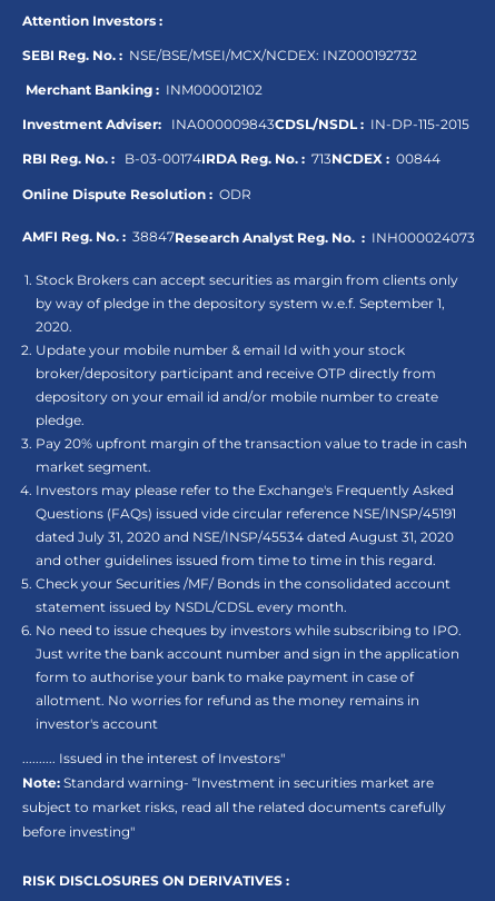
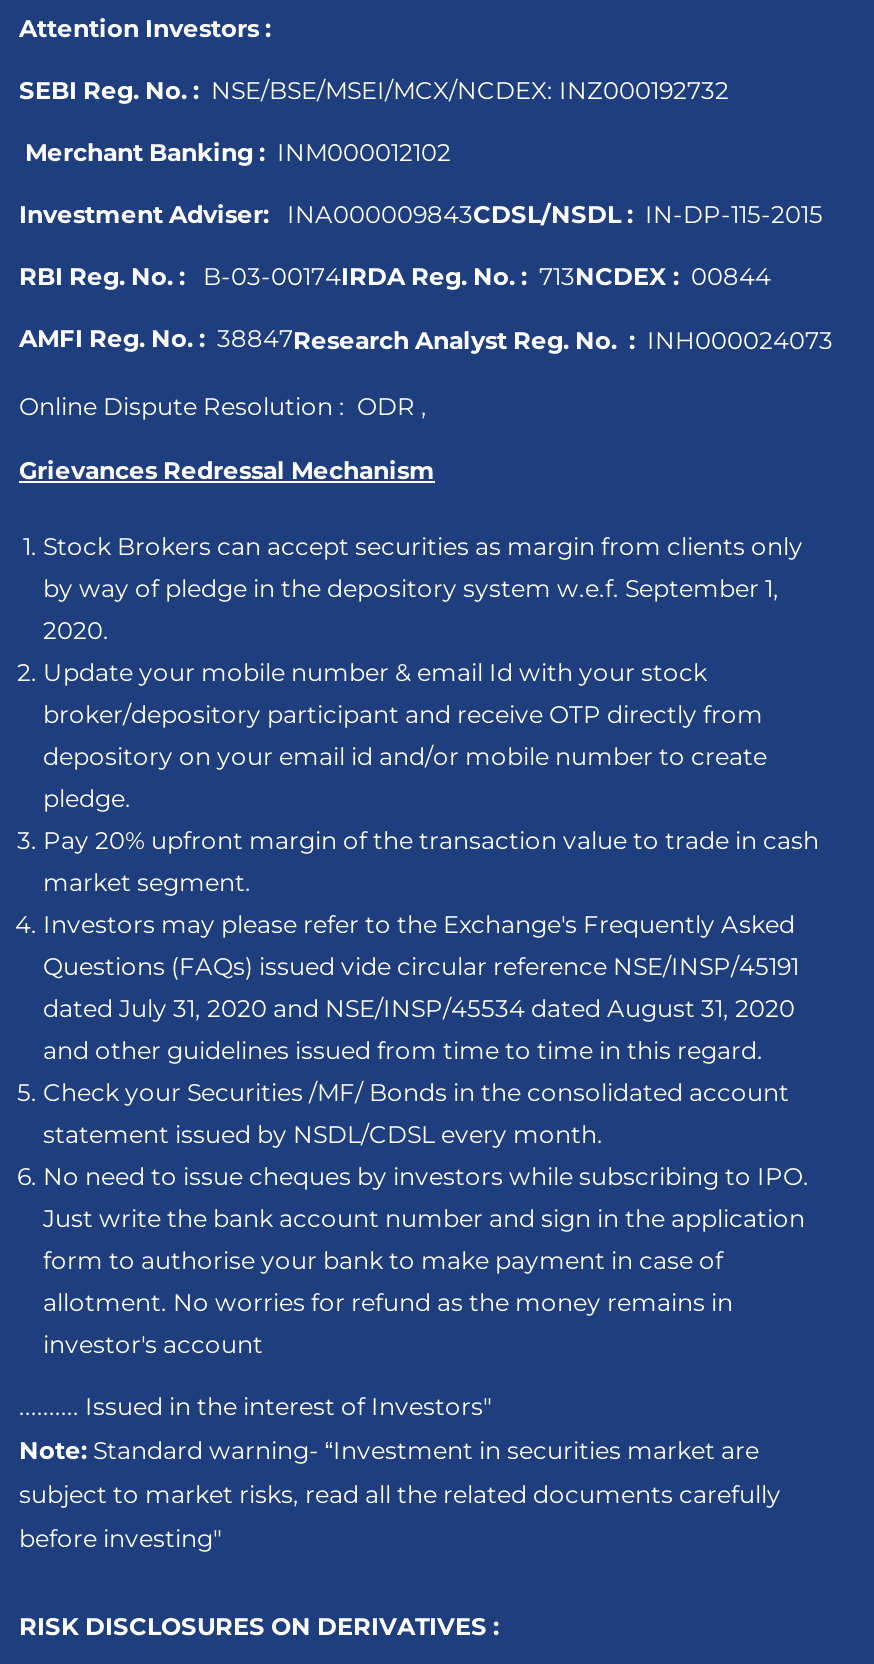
[22,186,251,202] Online Dispute Resolution : ODR -> none
moved [22,228,475,246] -> [19,323,833,355]: AMFI Reg. No. : 38847Research Analyst Reg. No. : INH000024073
none -> [19,391,435,485] Online Dispute Resolution : ODR , | Grievances Redressal Mechanism

